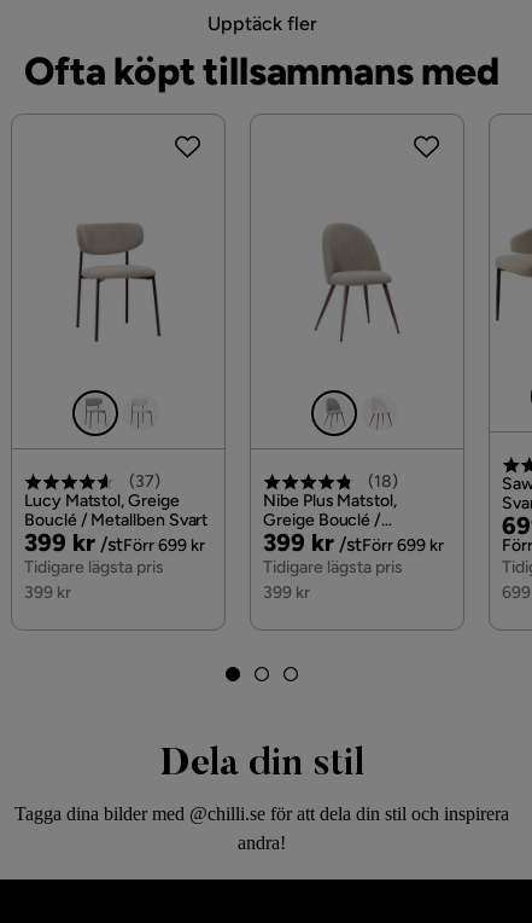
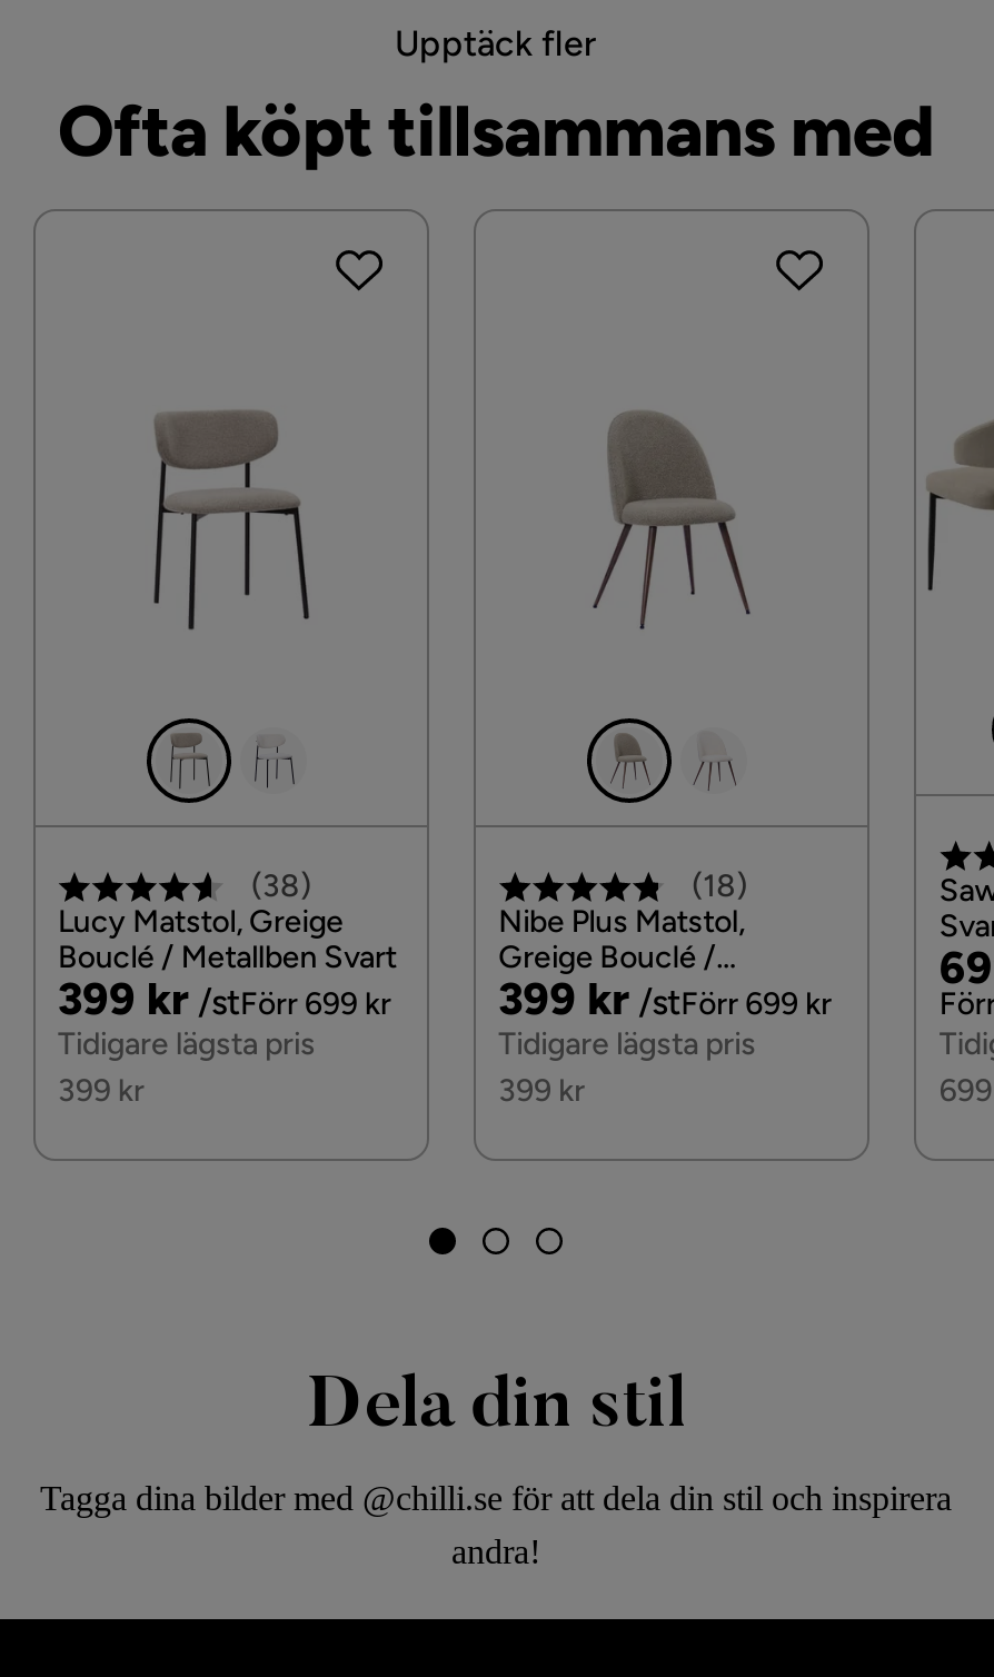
[129,472,160,492] (37) -> [251,868,311,906] (38)

